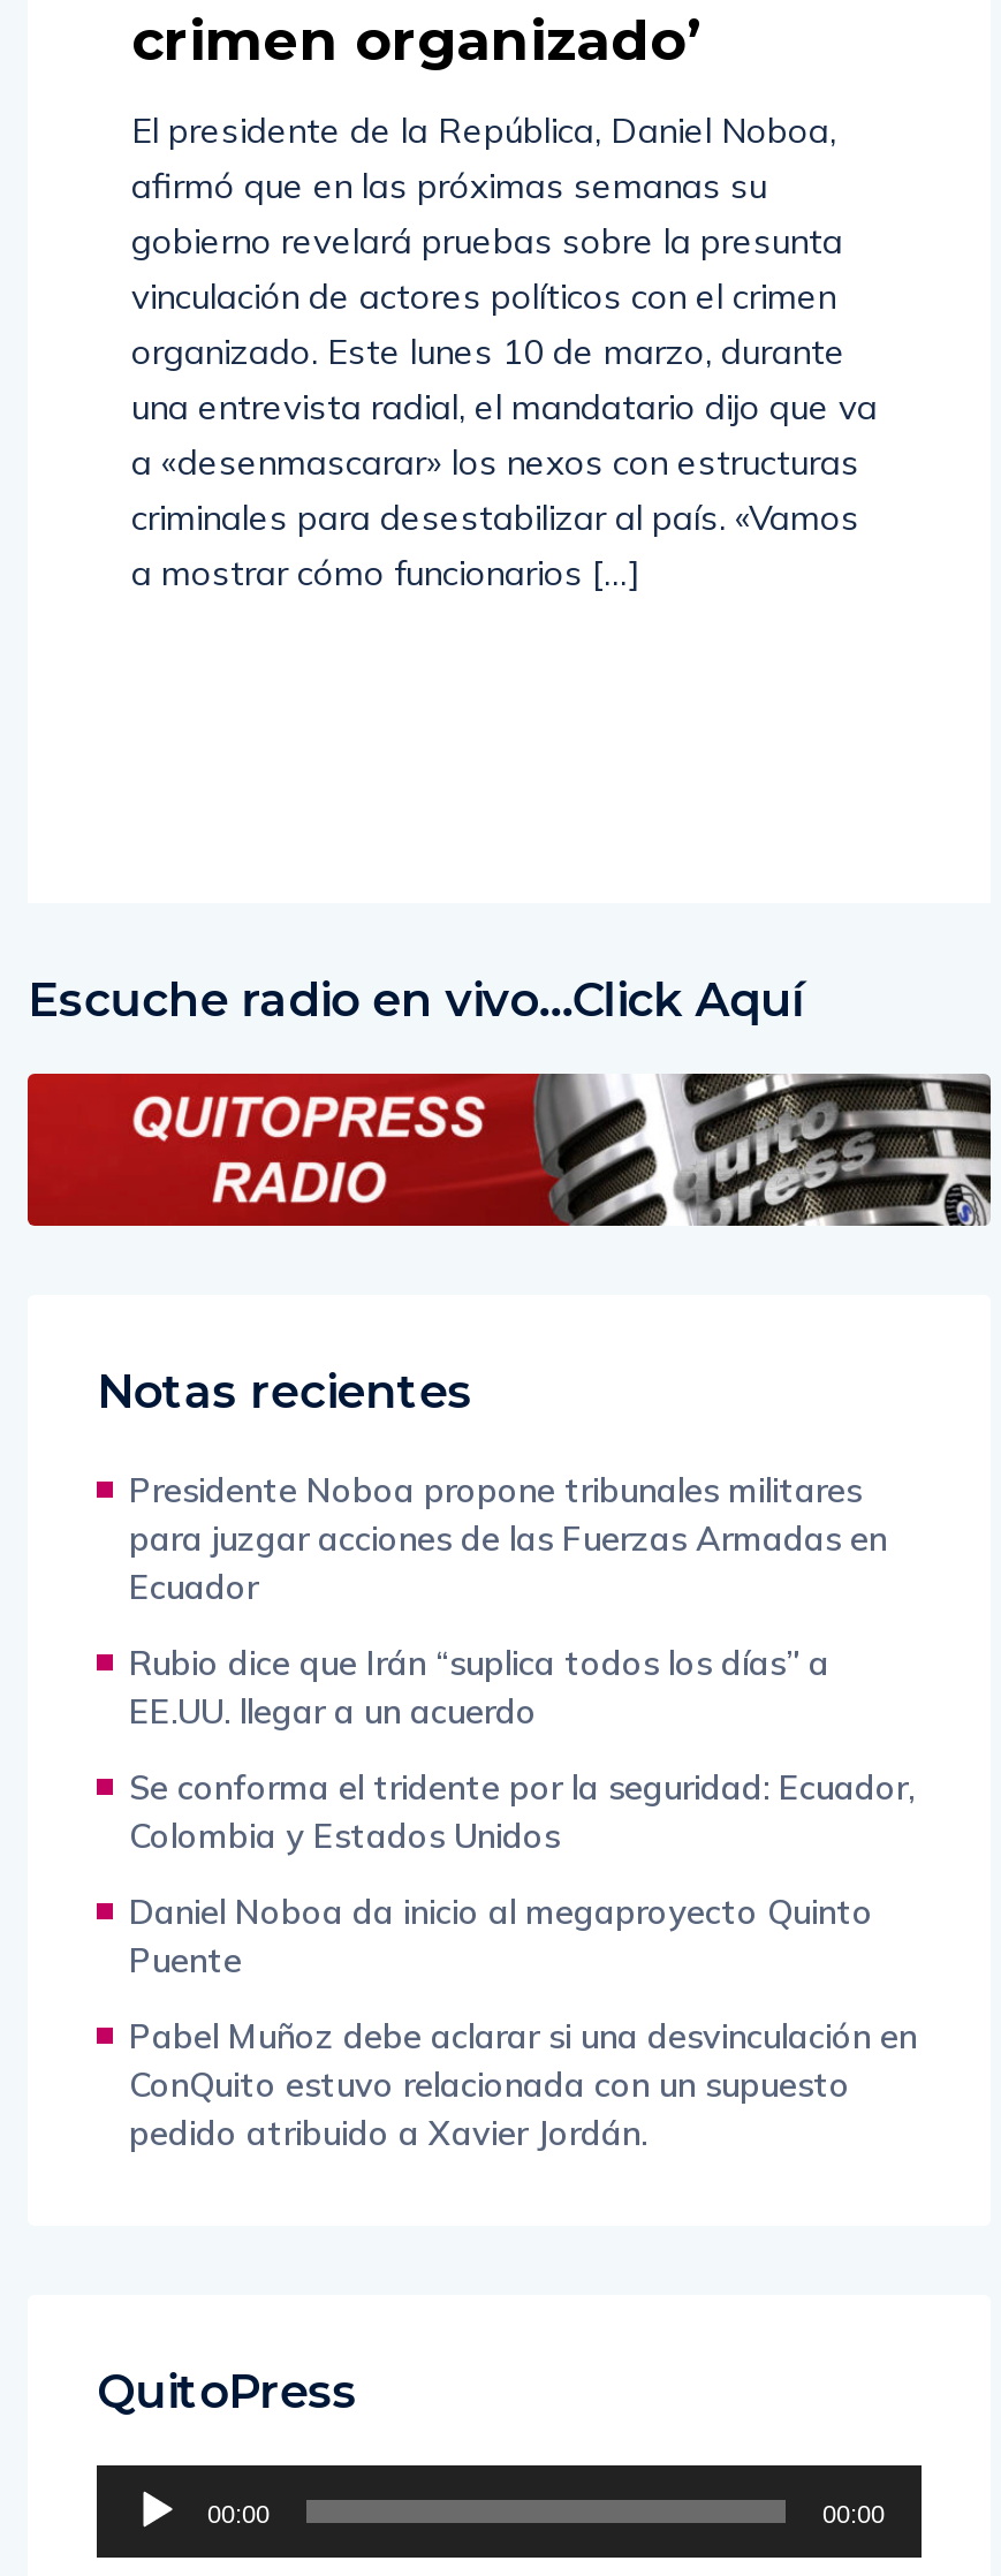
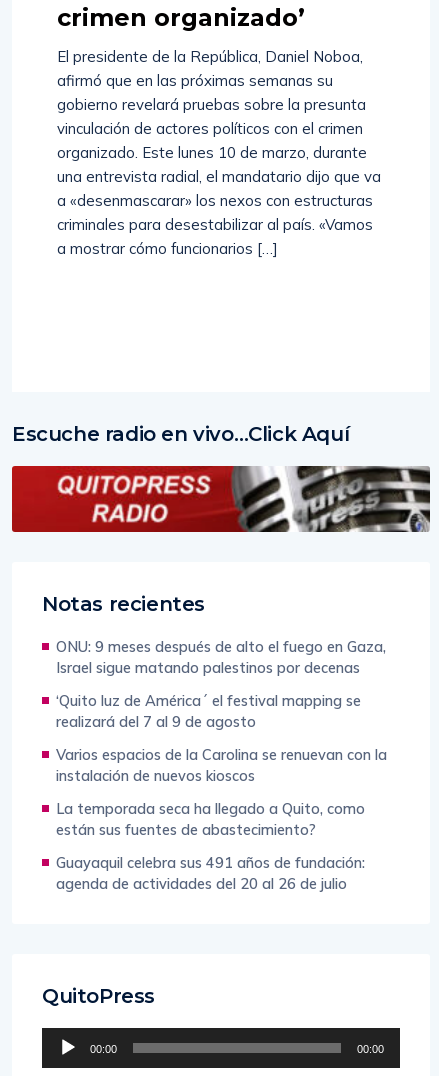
[129,1467,887,1608] Presidente Noboa propone tribunales militares | para juzgar acciones de las Fuerzas Armadas en | Ecuador -> [56,637,386,677] ONU: 9 meses después de alto el fuego en Gaza, | Israel sigue matando palestinos por decenas
[129,1640,829,1732] Rubio dice que Irán “suplica todos los días” a | EE.UU. llegar a un acuerdo -> [56,691,361,731] ‘Quito luz de América´ el festival mapping se | realizará del 7 al 9 de agosto
[129,1764,915,1856] Se conforma el tridente por la seguridad: Ecuador, | Colombia y Estados Unidos -> [56,745,387,785] Varios espacios de la Carolina se renuevan con la | instalación de nuevos kioscos
[129,1889,873,1981] Daniel Noboa da inicio al megaproyecto Quinto | Puente -> [56,799,365,839] La temporada seca ha llegado a Quito, como | están sus fuentes de abastecimiento?
[129,2013,917,2154] Pabel Muñoz debe aclarar si una desvinculación en | ConQuito estuvo relacionada con un supuesto | pedido atribuido a Xavier Jordán. -> [56,853,365,893] Guayaquil celebra sus 491 años de fundación: | agenda de actividades del 20 al 26 de julio

